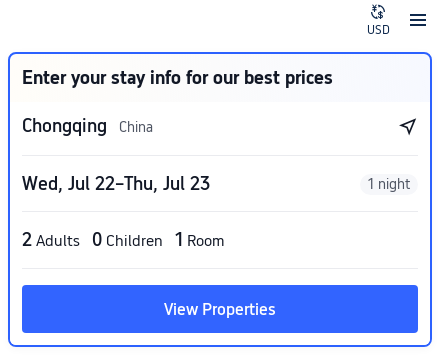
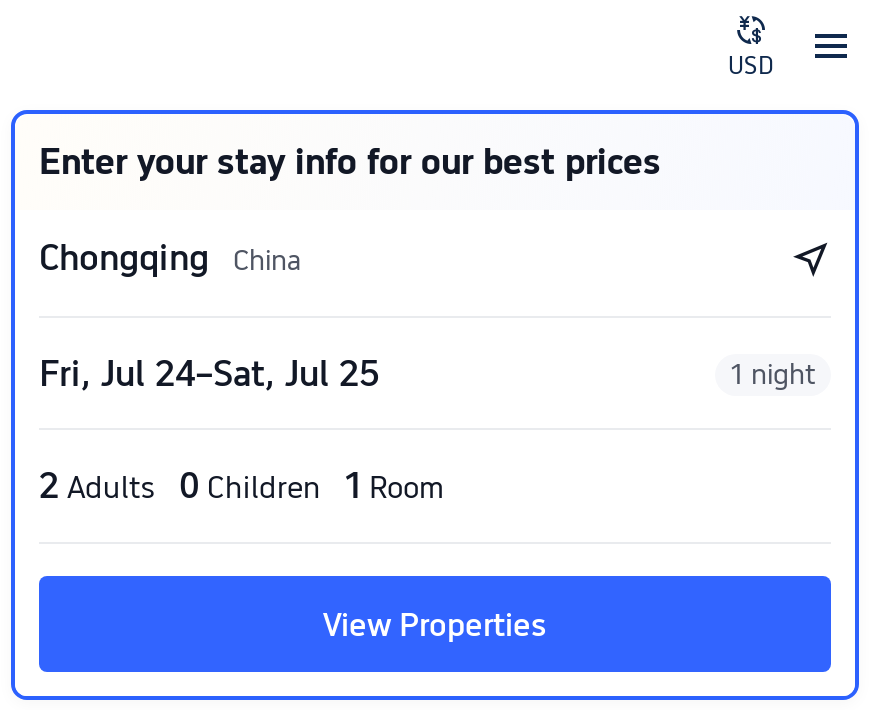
[22,173,210,194] Wed, Jul 22–Thu, Jul 23 -> [39,352,379,394] Fri, Jul 24–Sat, Jul 25

